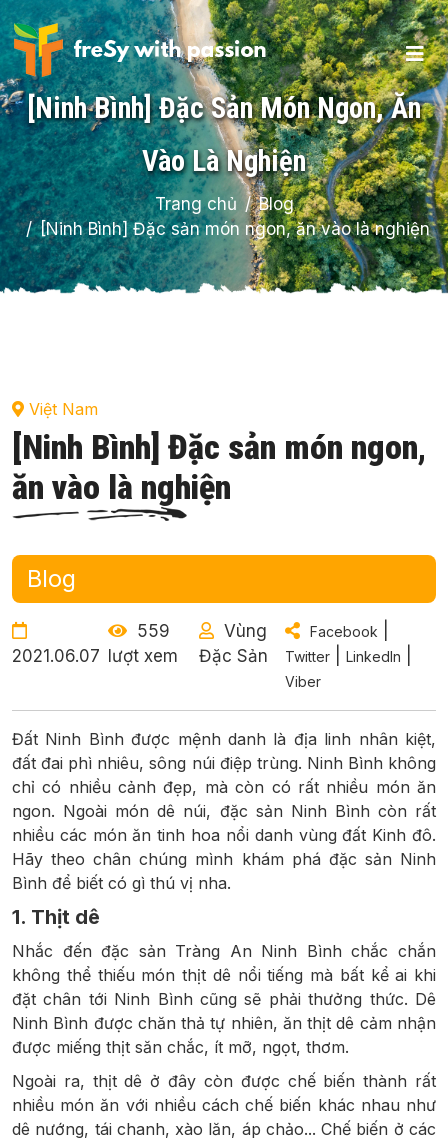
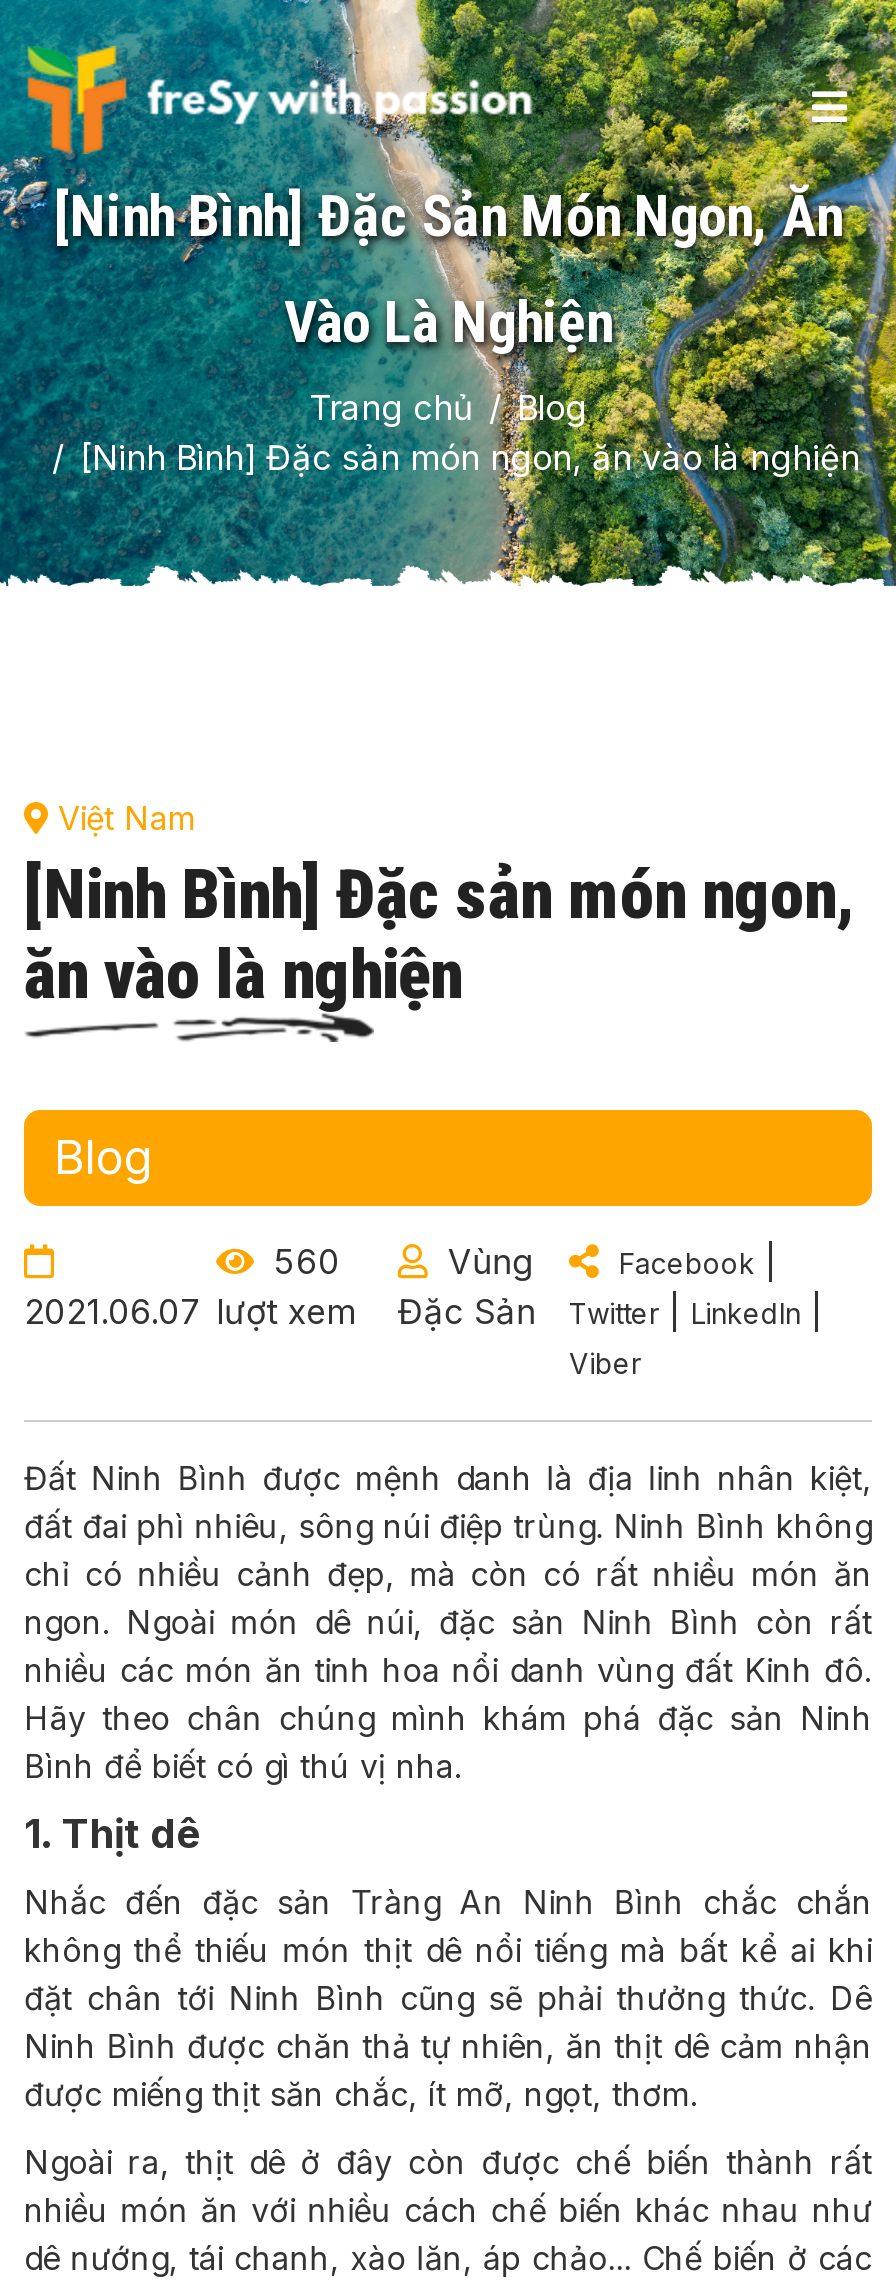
[132,621,170,641] 559 -> [264,1242,340,1282] 560

